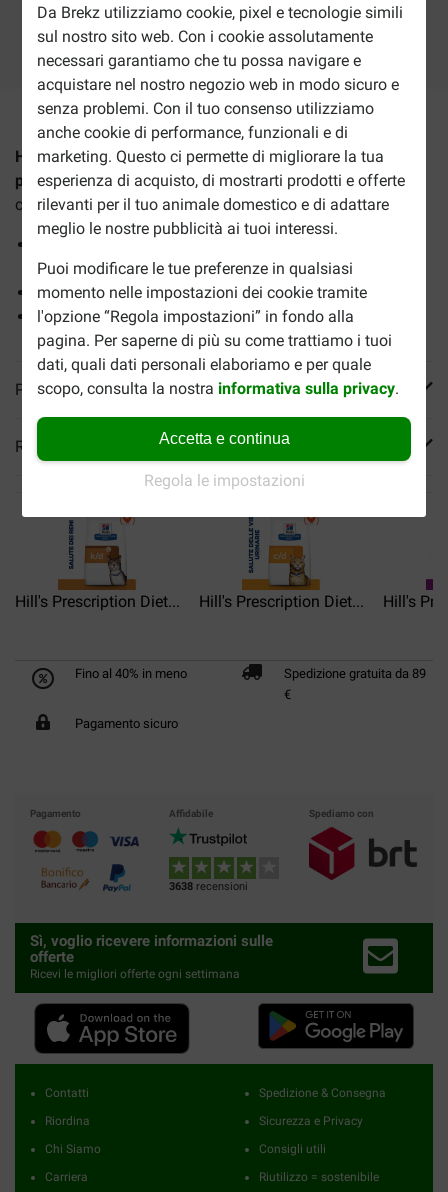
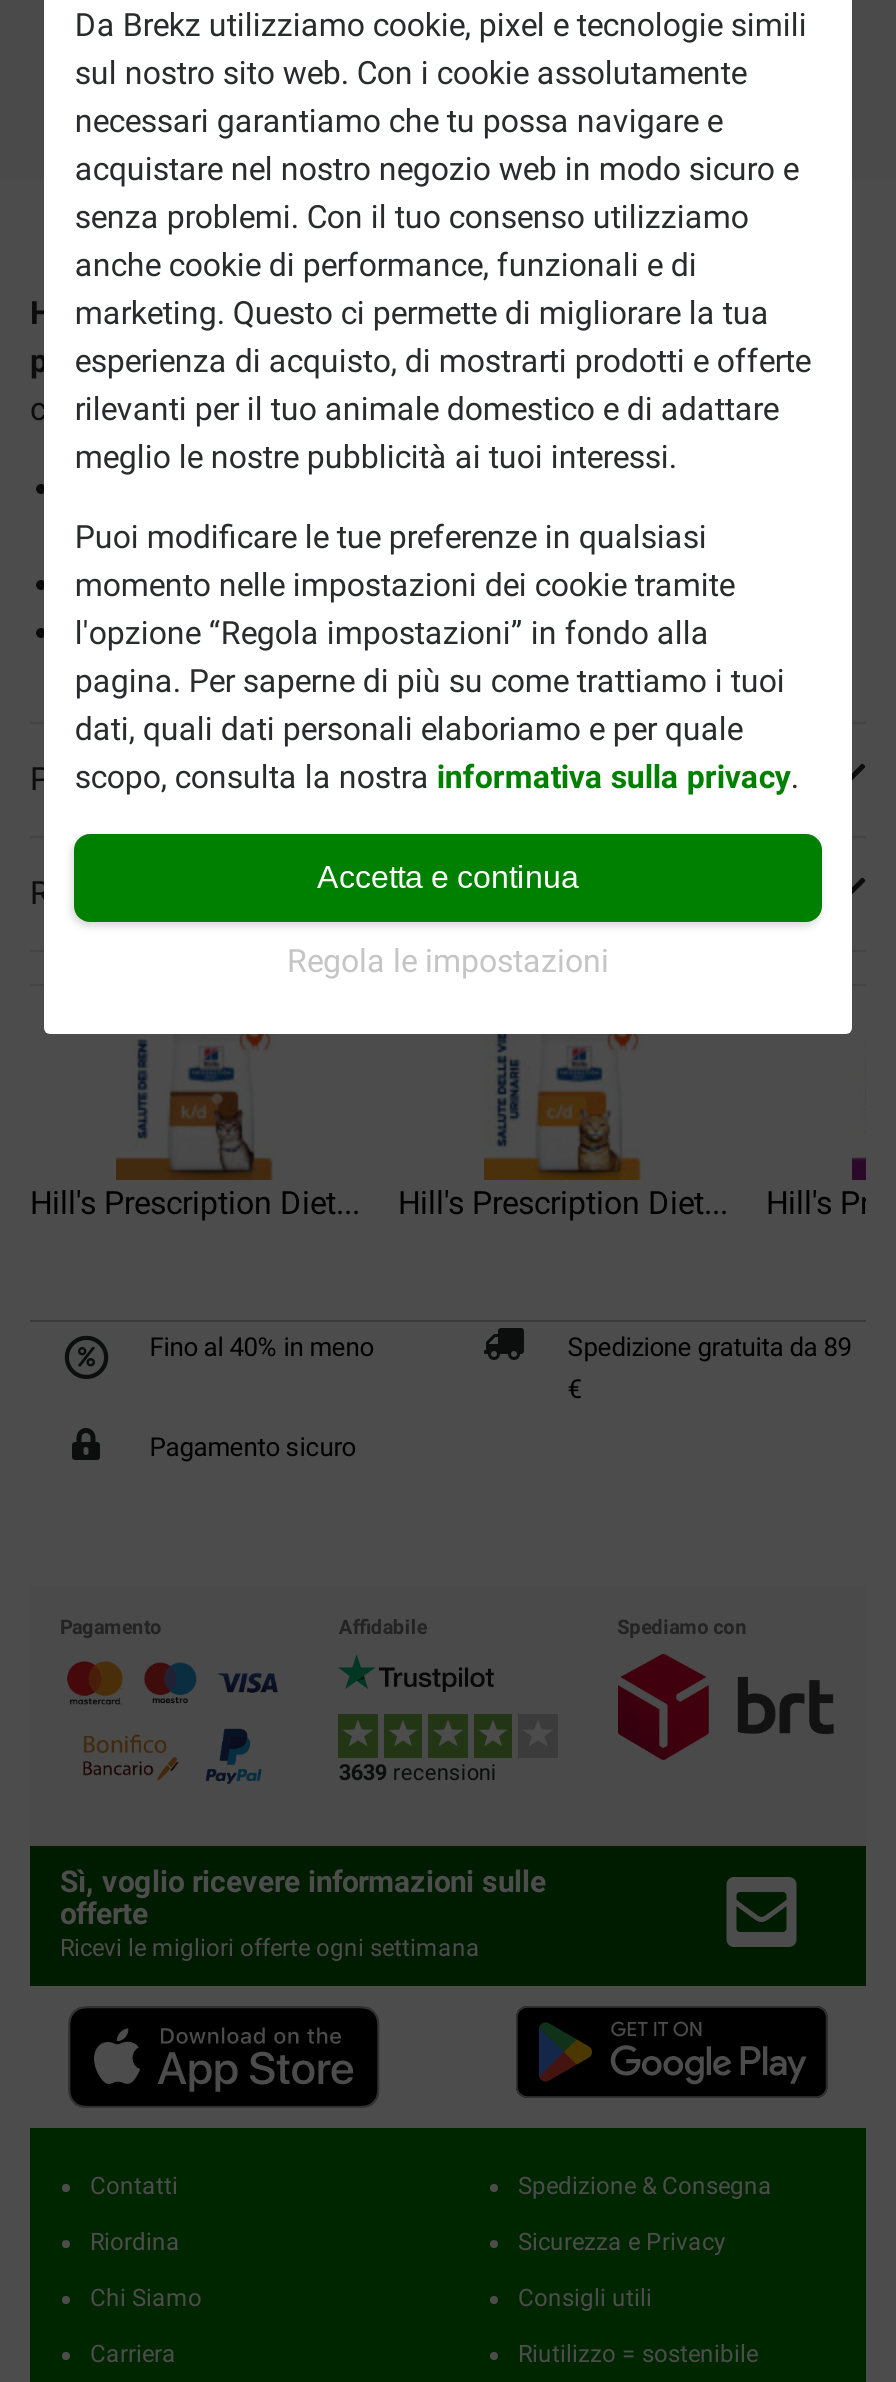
[169,880,248,893] 3638 recensioni -> [339,1760,497,1786] 3639 recensioni

